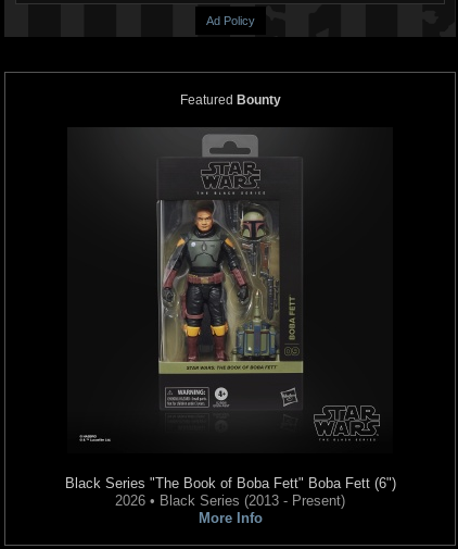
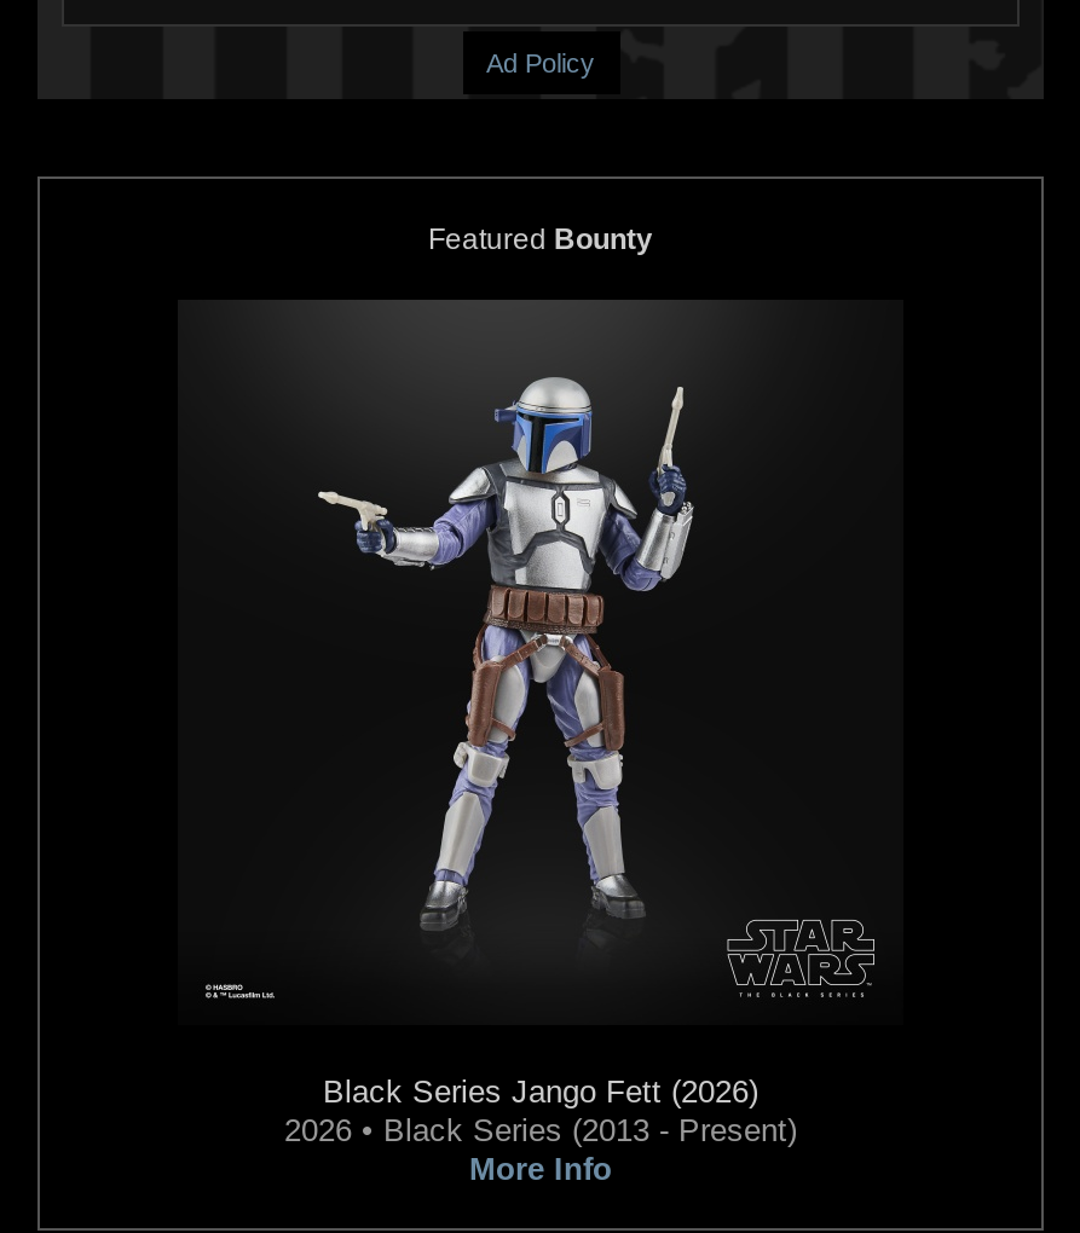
[130,134,305,410] [image] -> [316,317,703,924] [image]
[65,475,396,491] Black Series "The Book of Boba Fett" Boba Fett (6") -> [323,1073,758,1110] Black Series Jango Fett (2026)

